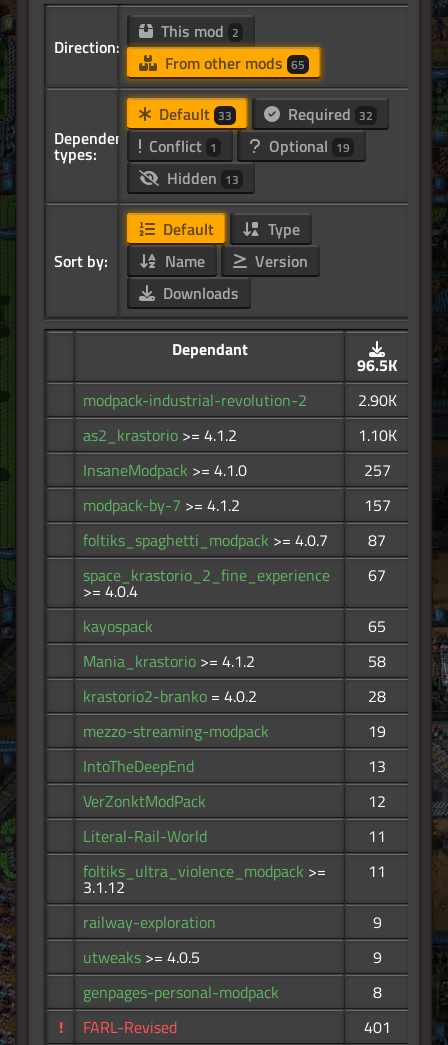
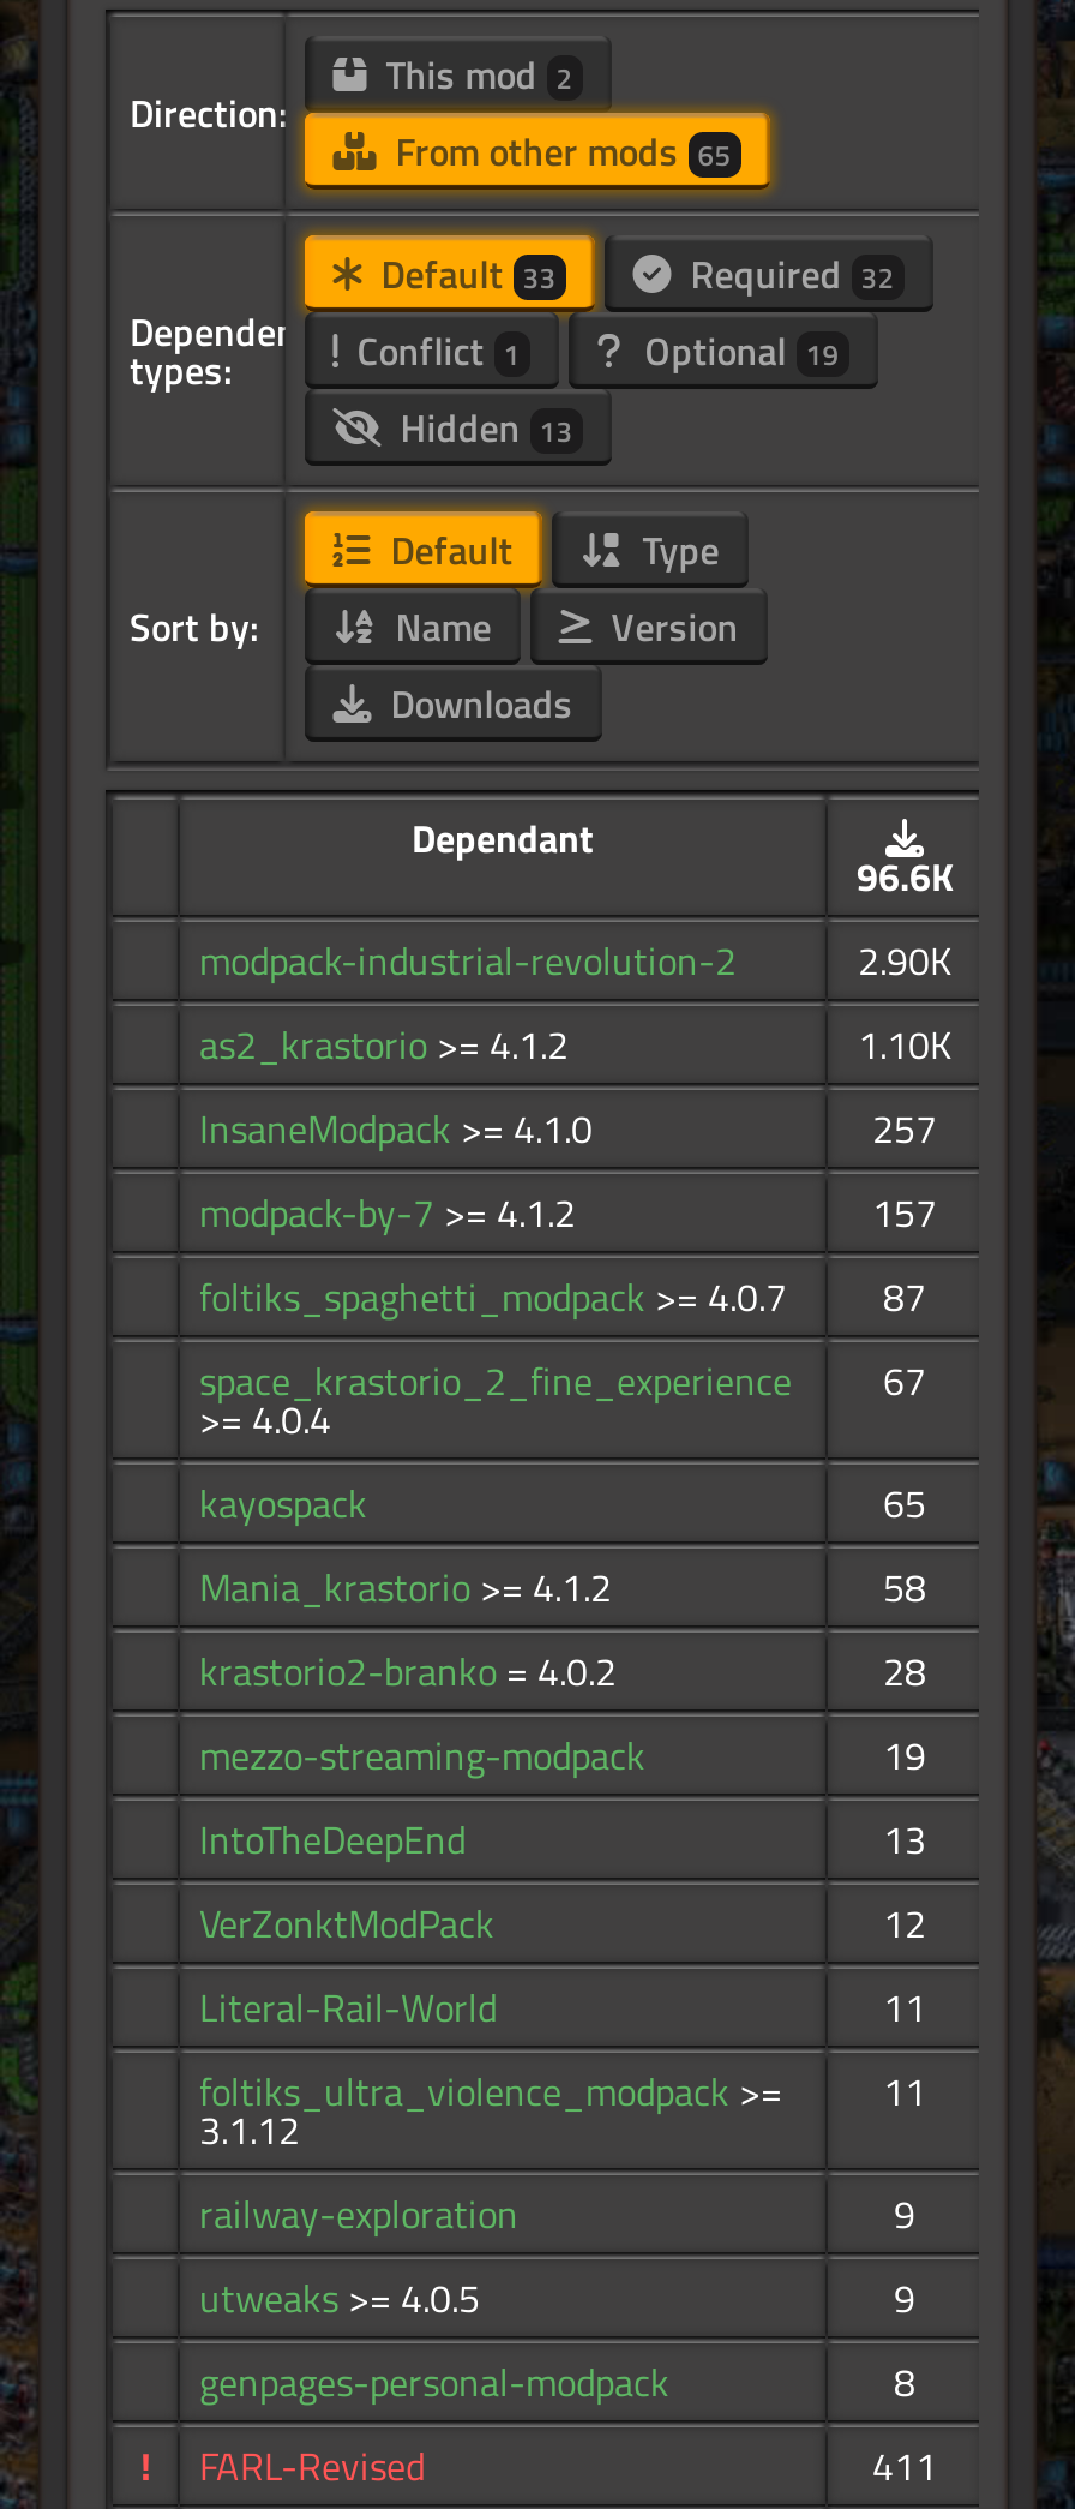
[357,353,397,377] 96.5K -> [857,848,953,906] 96.6K
[363,1015,390,1039] 401 -> [872,2438,937,2496] 411

